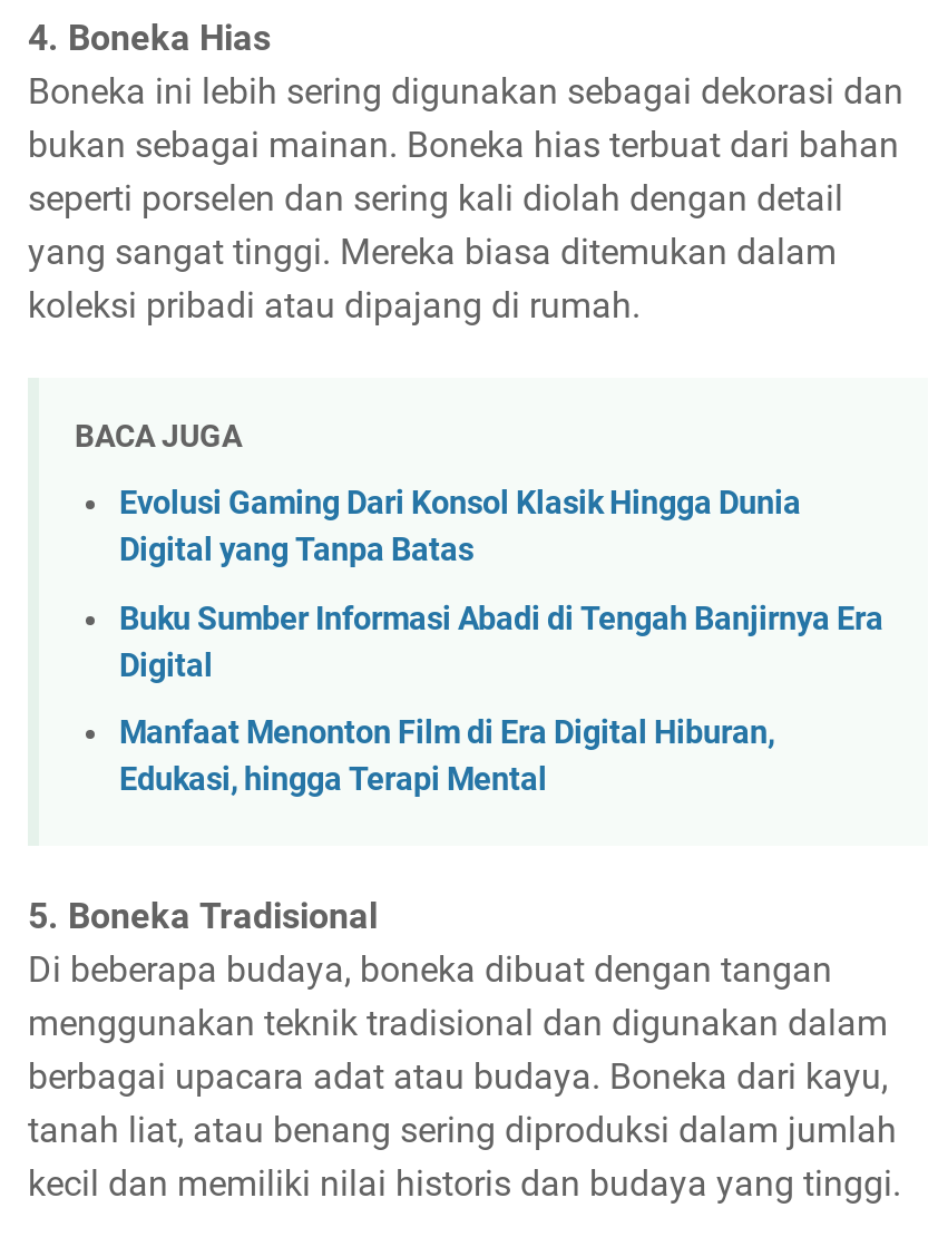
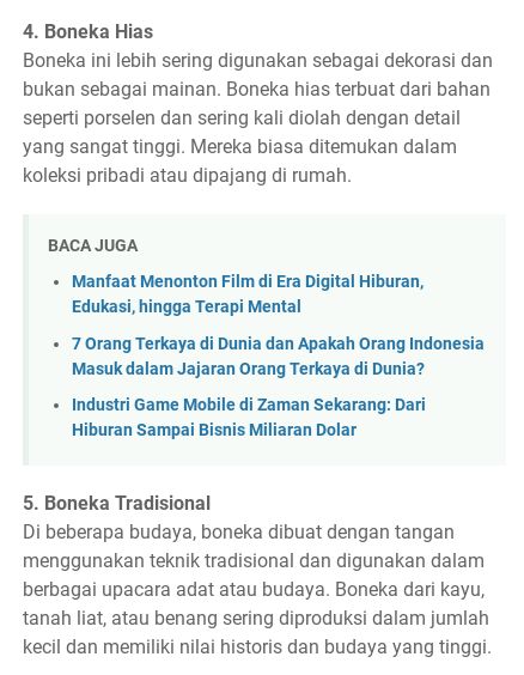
[119,485,883,685] Evolusi Gaming Dari Konsol Klasik Hingga Dunia | Digital yang Tanpa Batas | Buku Sumber Informasi Abadi di Tengah Banjirnya Era | Digital -> none
moved [119,715,774,800] -> [72,272,424,317]: Manfaat Menonton Film di Era Digital Hiburan, | Edukasi, hingga Terapi Mental
none -> [72,334,485,441] 7 Orang Terkaya di Dunia dan Apakah Orang Indonesia | Masuk dalam Jajaran Orang Terkaya di Dunia? | Industri Game Mobile di Zaman Sekarang: Dari | Hiburan Sampai Bisnis Miliaran Dolar

